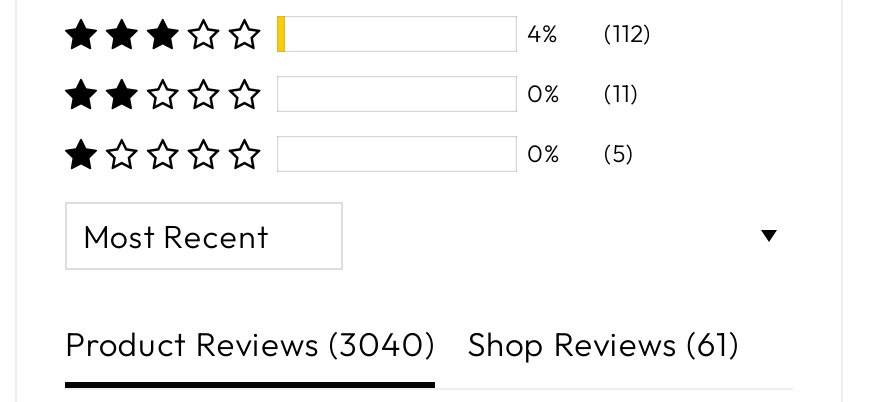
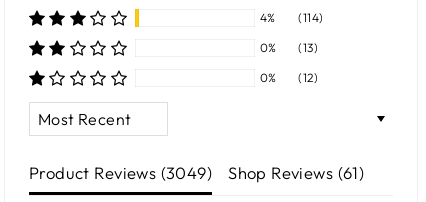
[527,18,652,48] 4% (112) -> [260,10,323,25] 4% (114)
[527,78,639,108] 0% (11) -> [260,40,318,55] 0% (13)
[527,138,634,168] 0% (5) -> [260,70,318,85] 0% (12)
[65,322,435,364] Product Reviews (3040) -> [29,162,212,183] Product Reviews (3049)

